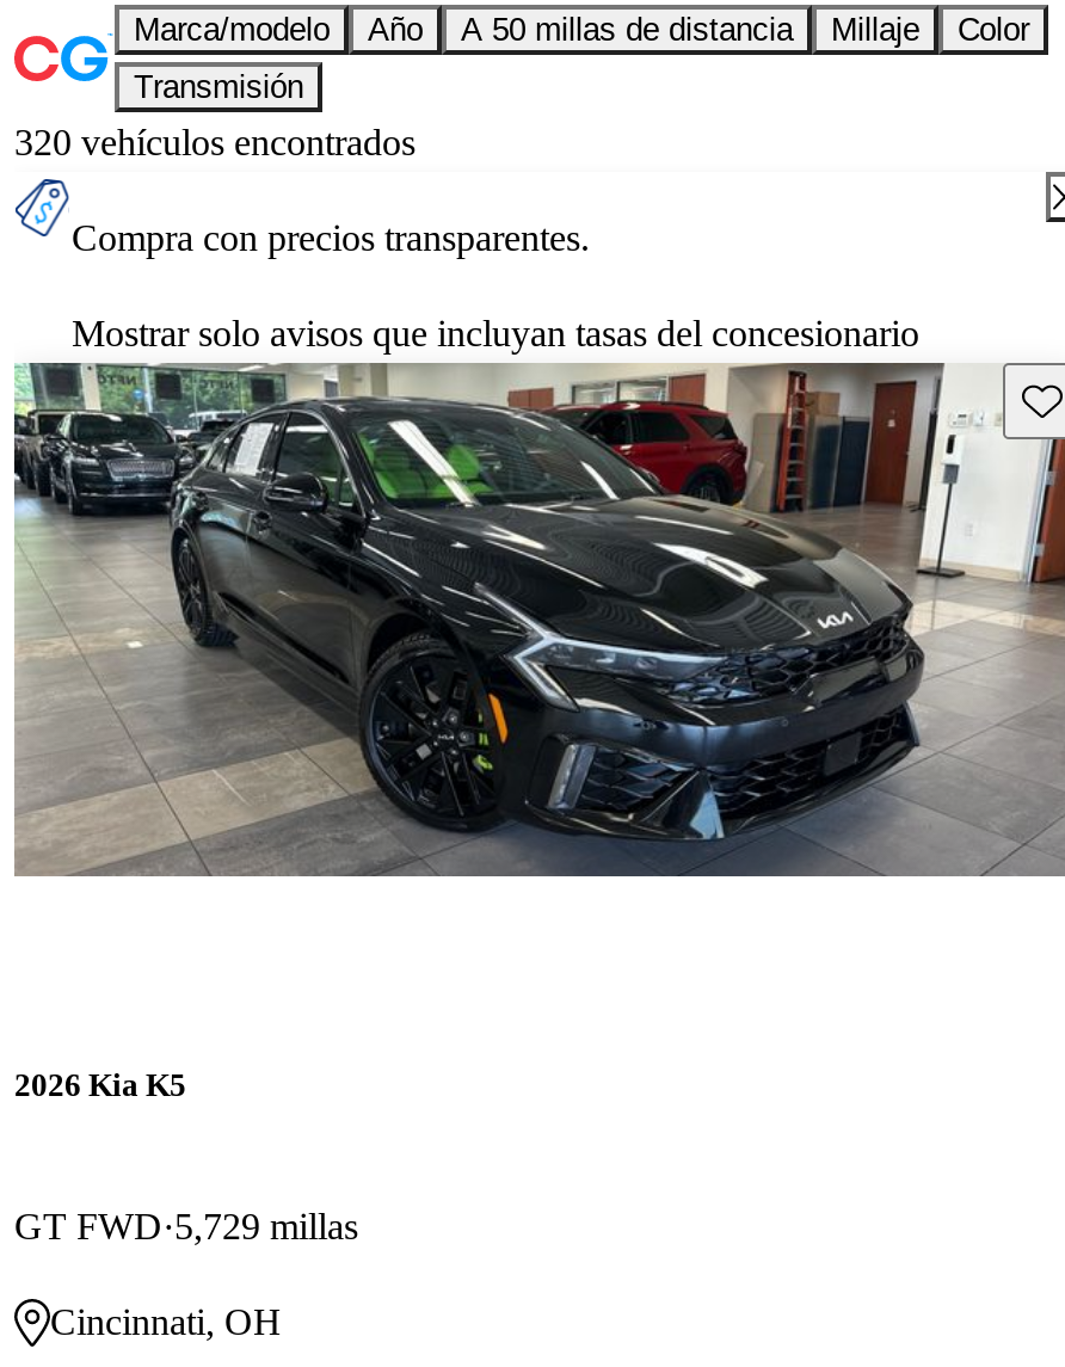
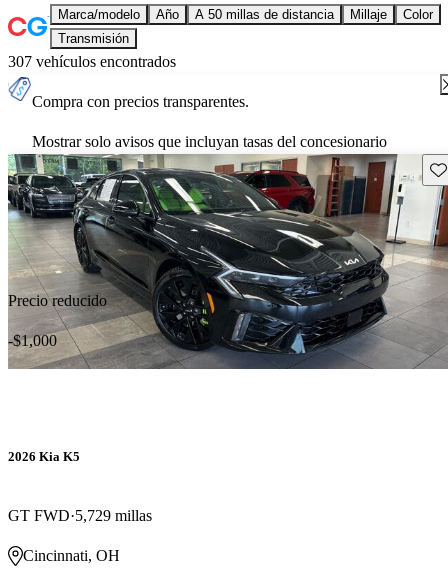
[14,122,415,162] 320 vehículos encontrados -> [8,53,176,70] 307 vehículos encontrados
none -> [8,292,107,349] Precio reducido | -$1,000

